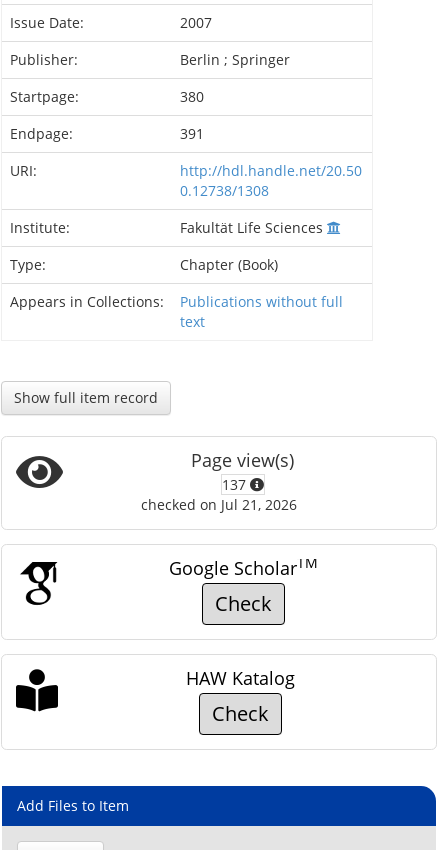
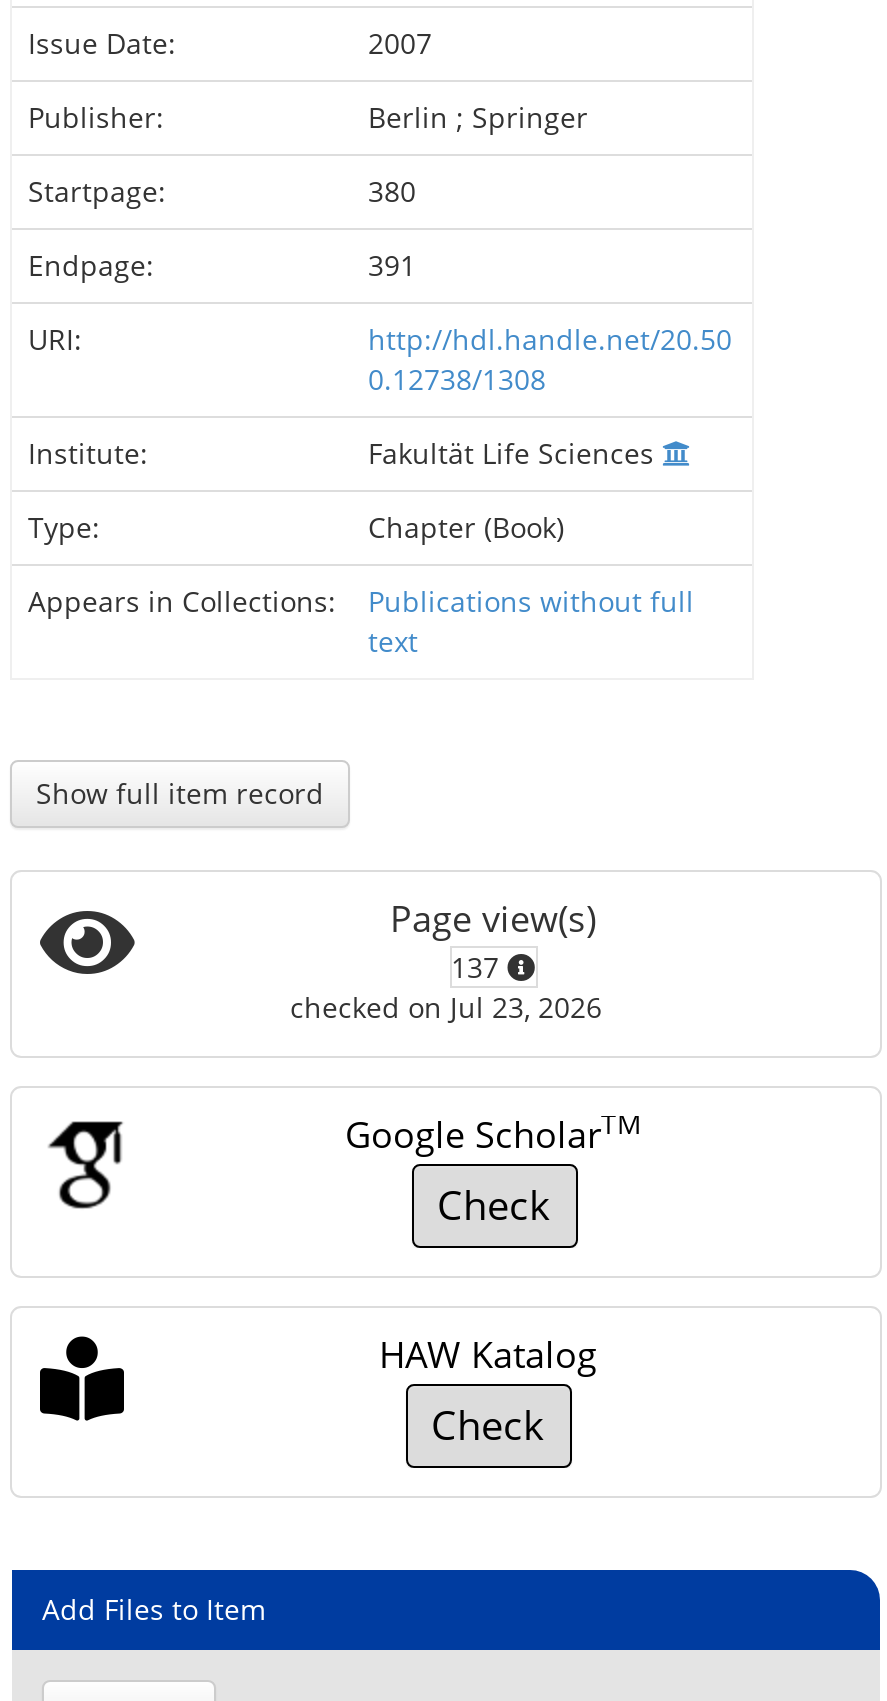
[141,495,297,514] checked on Jul 21, 2026 -> [290,988,602,1026] checked on Jul 23, 2026

